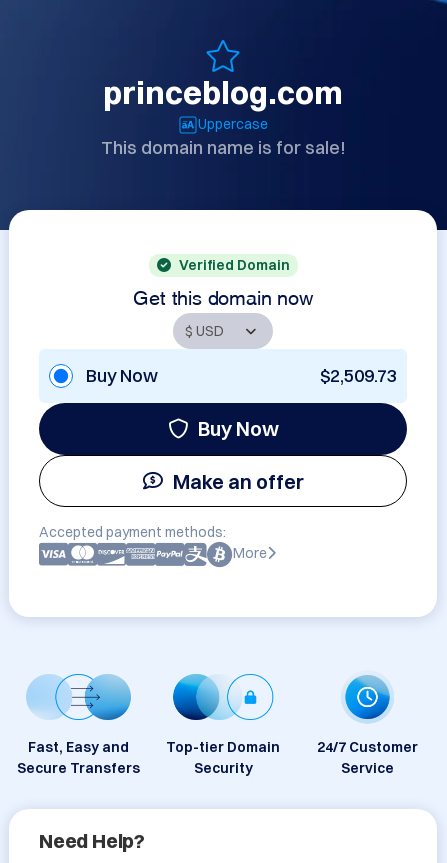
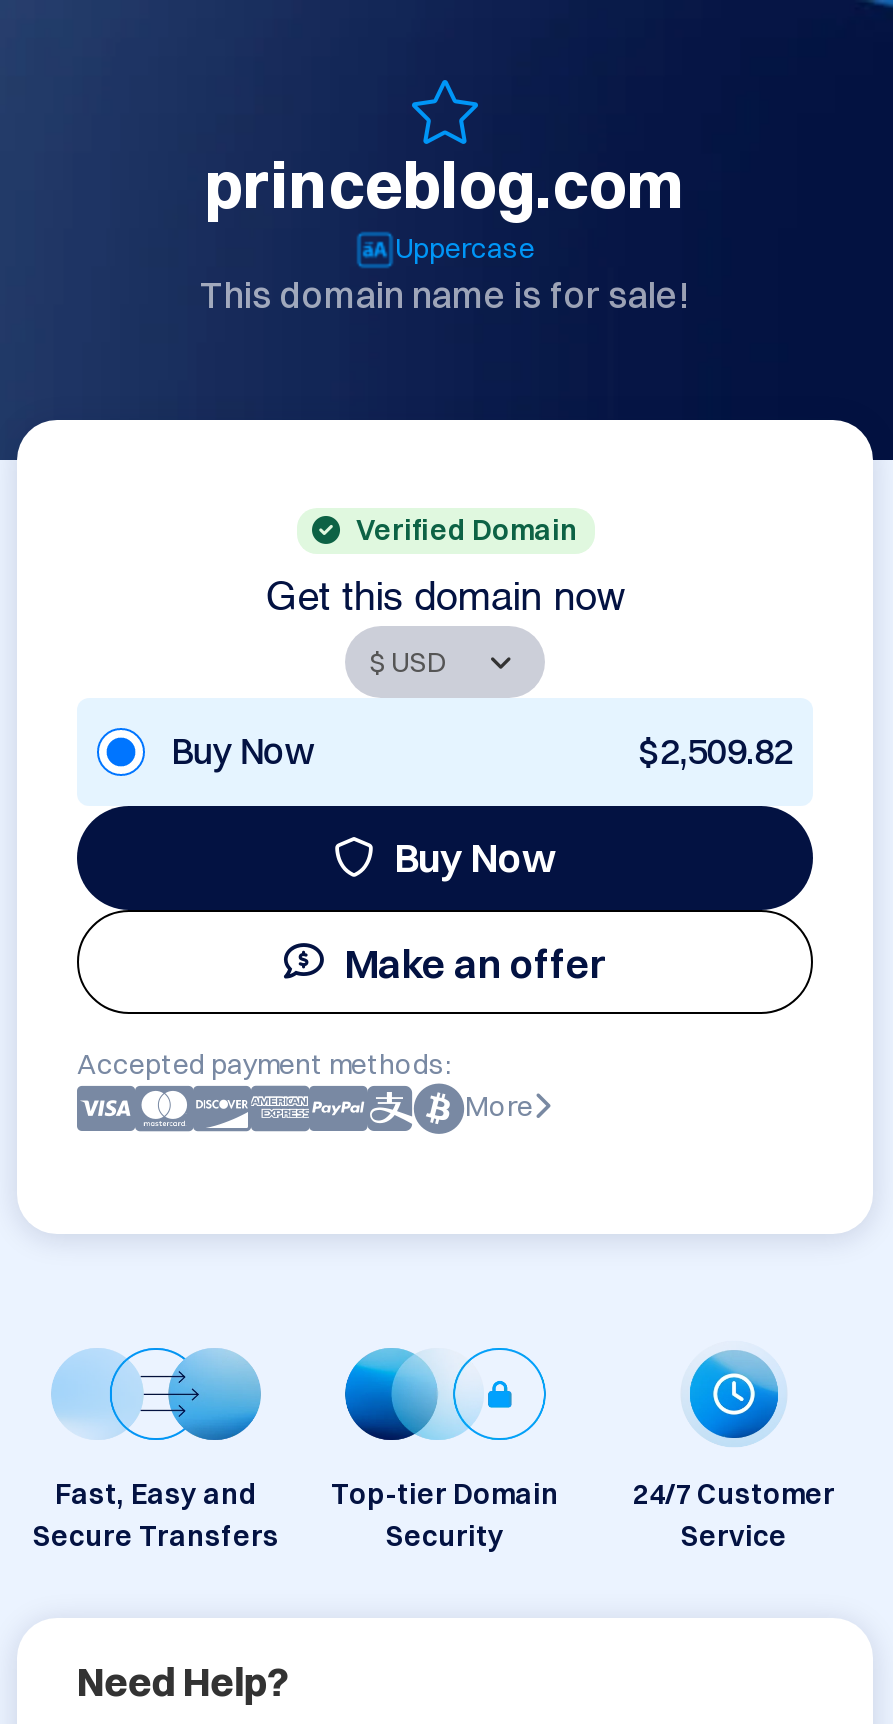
[320,364,397,387] $2,509.73 -> [638,728,793,774] $2,509.82

